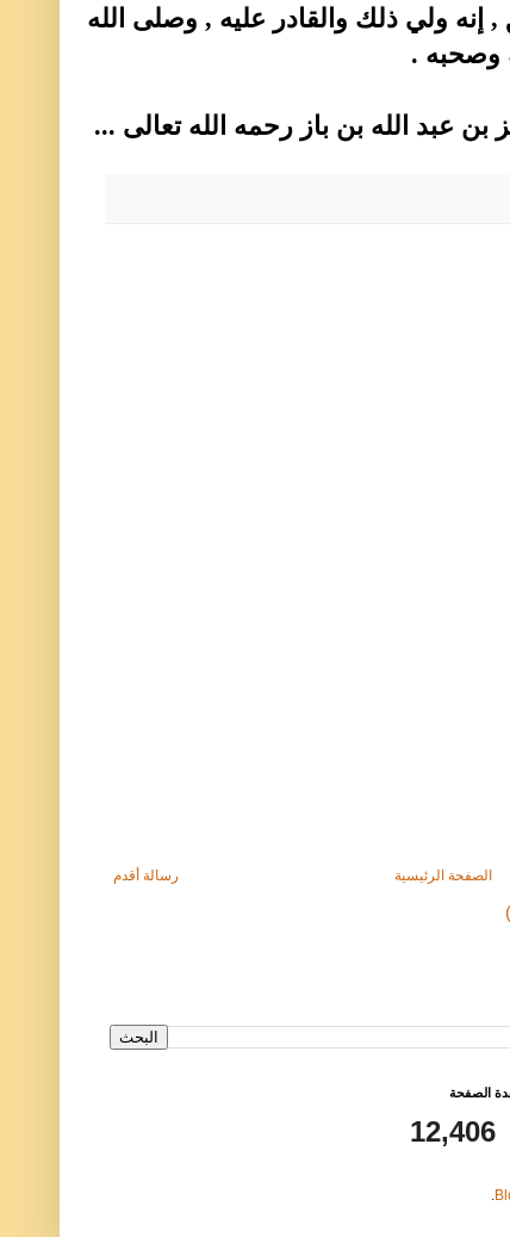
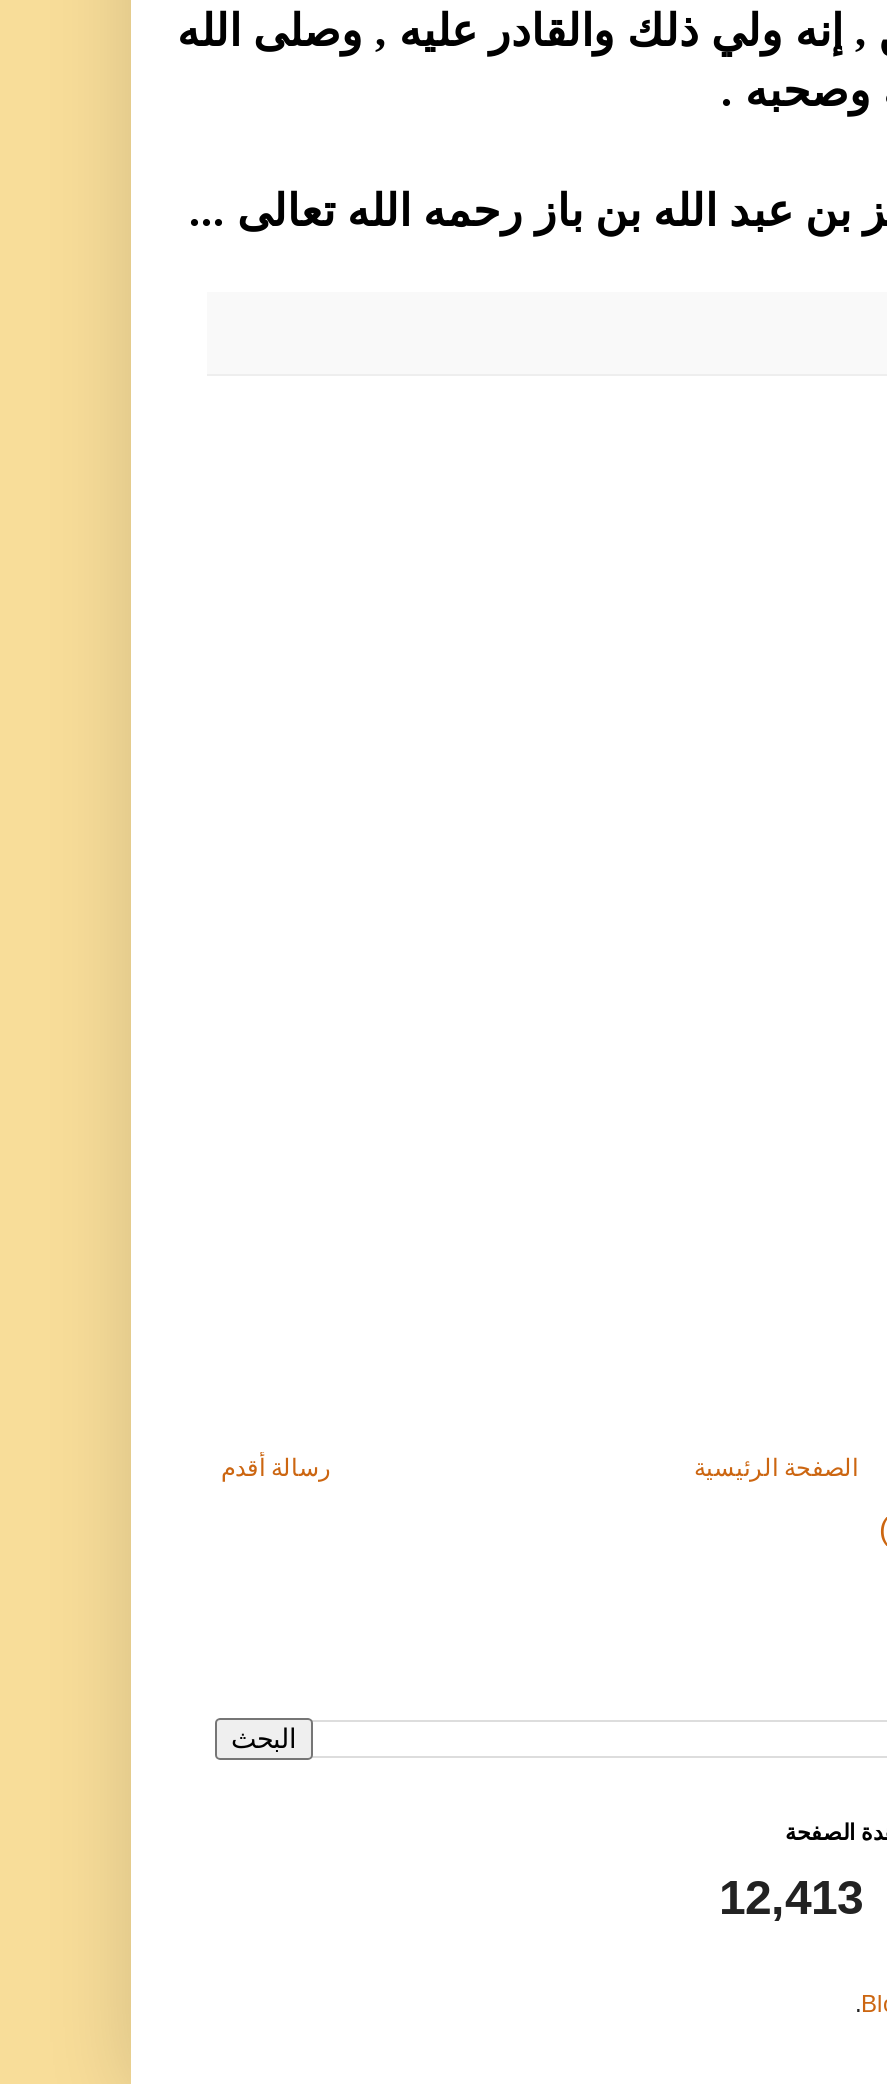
[410,1115,496,1147] 12,406 -> [719,1870,863,1924] 12,413

